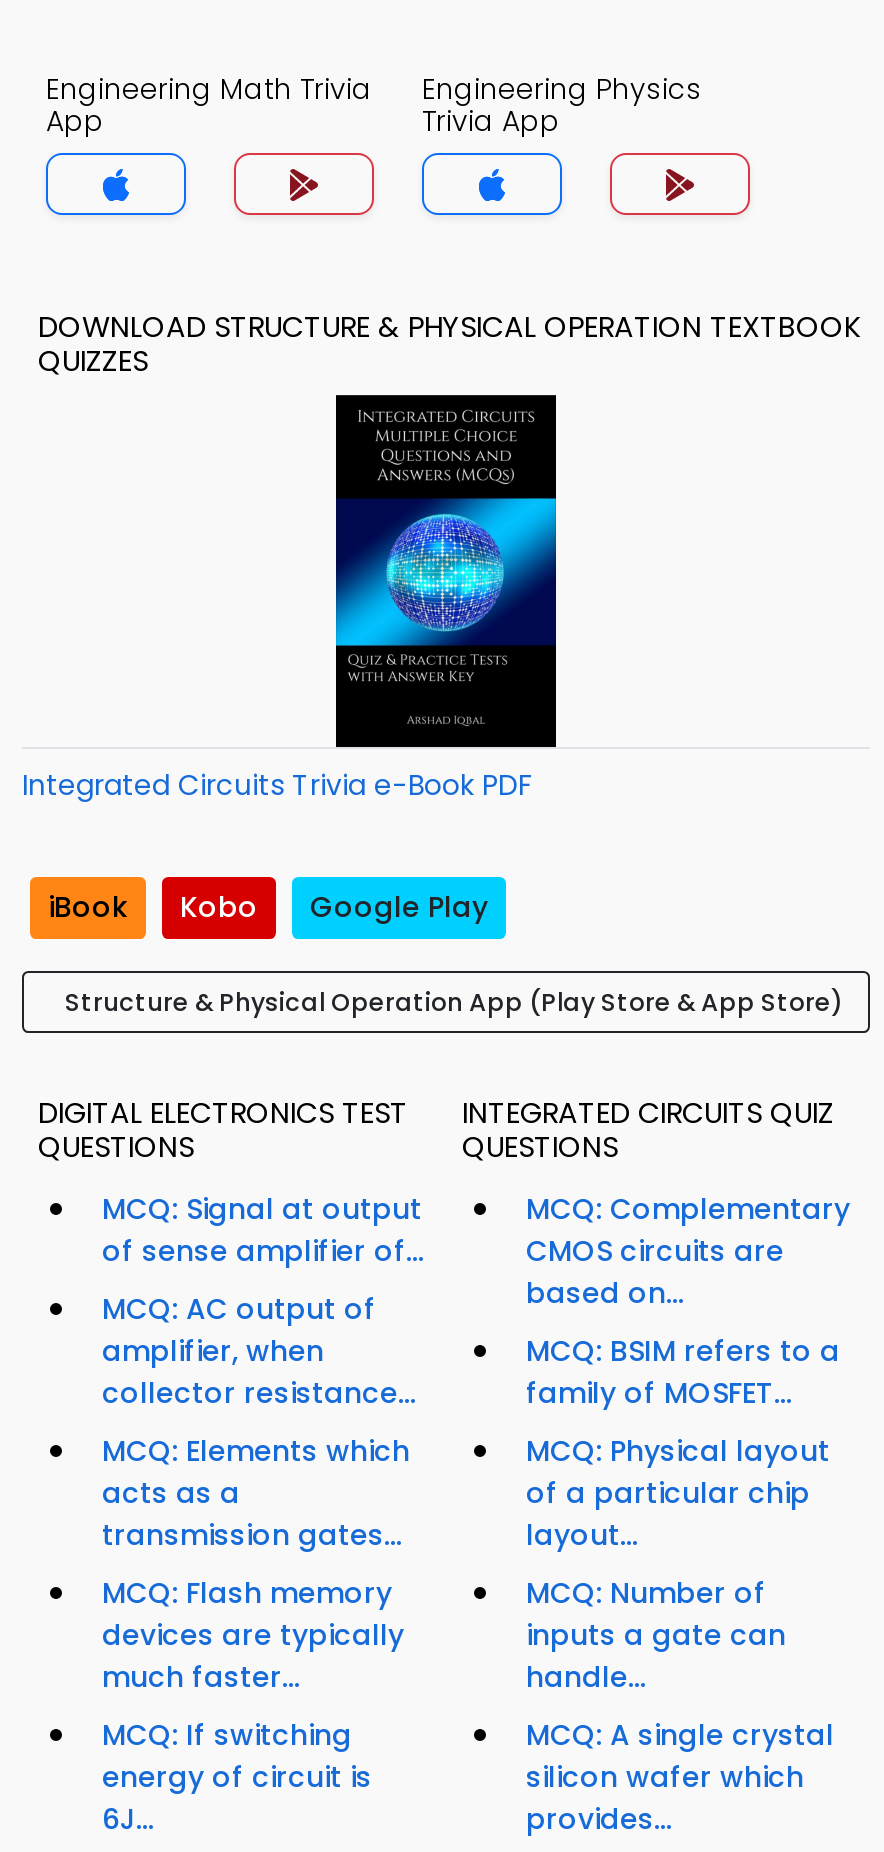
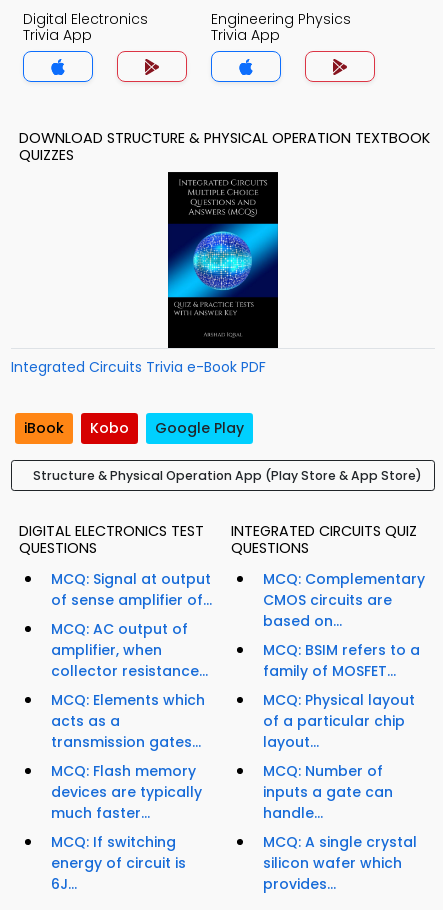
[46,69,372,141] Engineering Math Trivia | App -> [23,9,148,45] Digital Electronics | Trivia App

